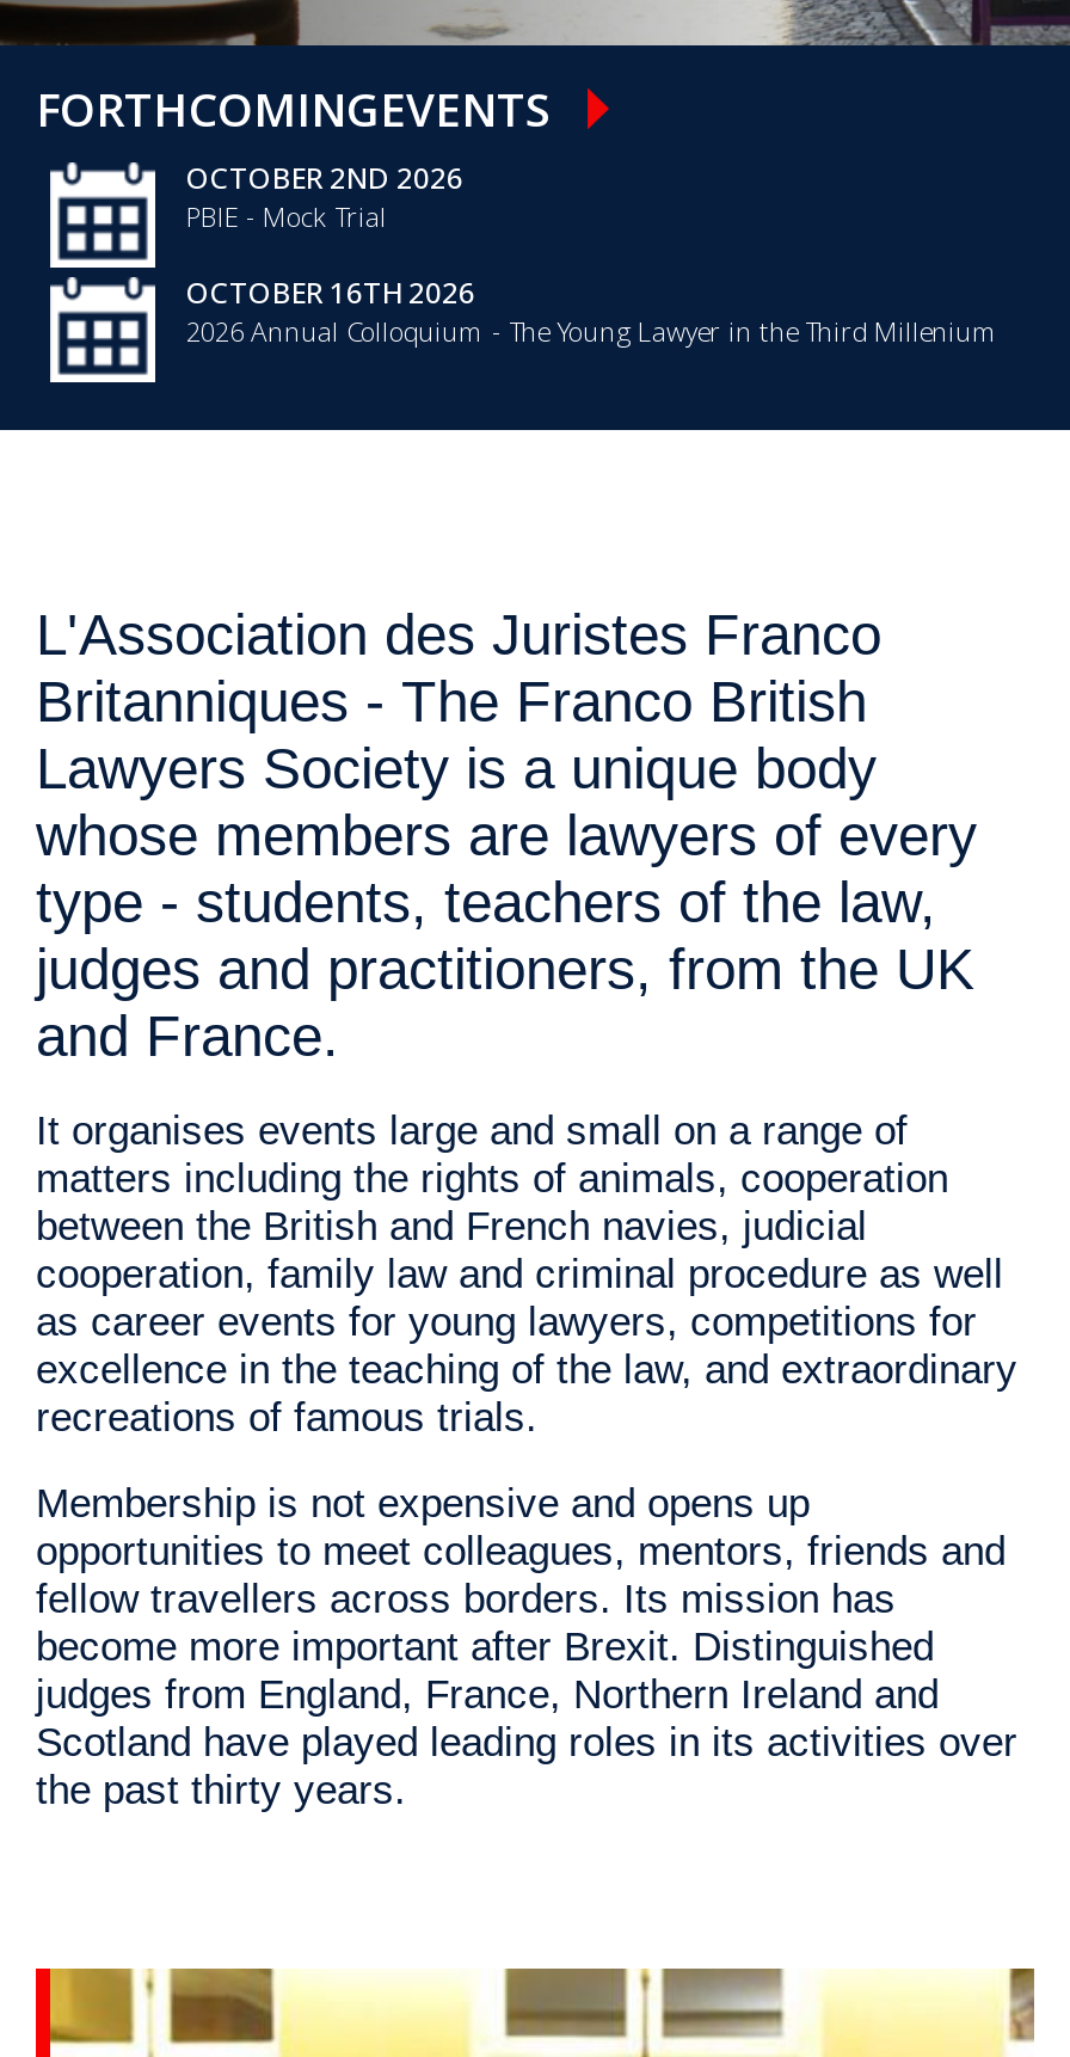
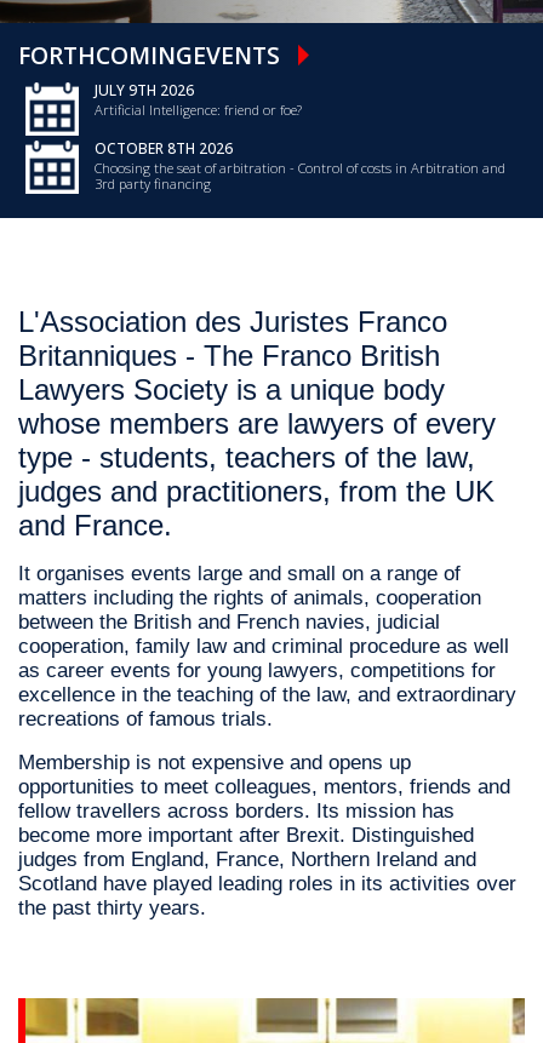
[186,158,463,235] OCTOBER 2ND 2026 | PBIE - Mock Trial -> [95,80,302,119] JULY 9TH 2026 | Artificial Intelligence: friend or foe?
[186,272,998,350] OCTOBER 16TH 2026 | 2026 Annual Colloquium - The Young Lawyer in the Third Millenium -> [95,138,505,193] OCTOBER 8TH 2026 | Choosing the seat of arbitration - Control of costs in Arbitration and | 3rd party financing

